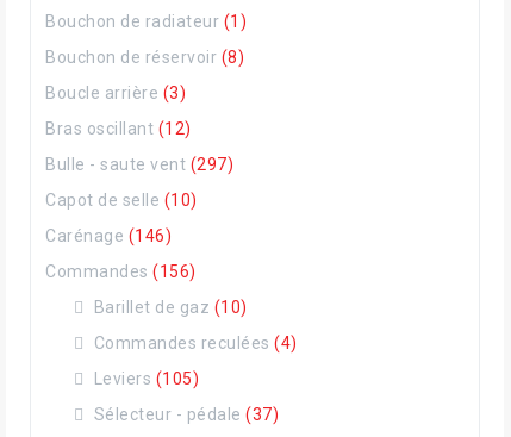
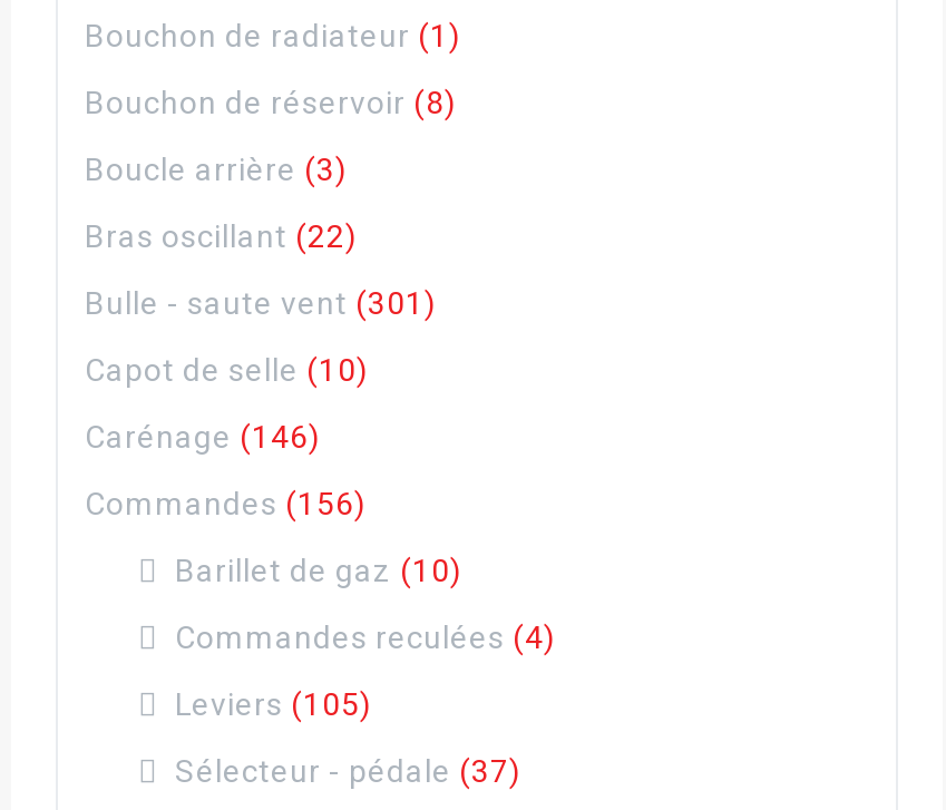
[45,119,191,138] Bras oscillant (12) -> [85,218,358,254] Bras oscillant (22)
[45,155,233,174] Bulle - saute vent (297) -> [85,285,437,321] Bulle - saute vent (301)

